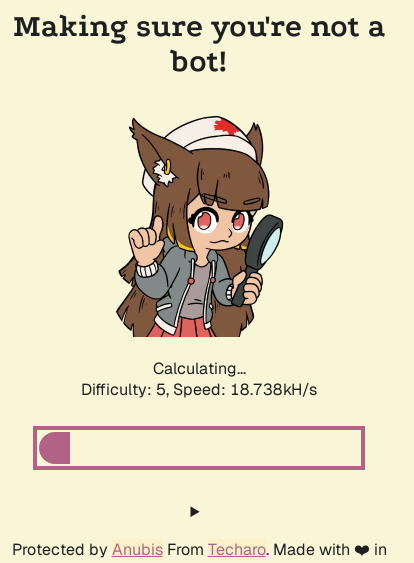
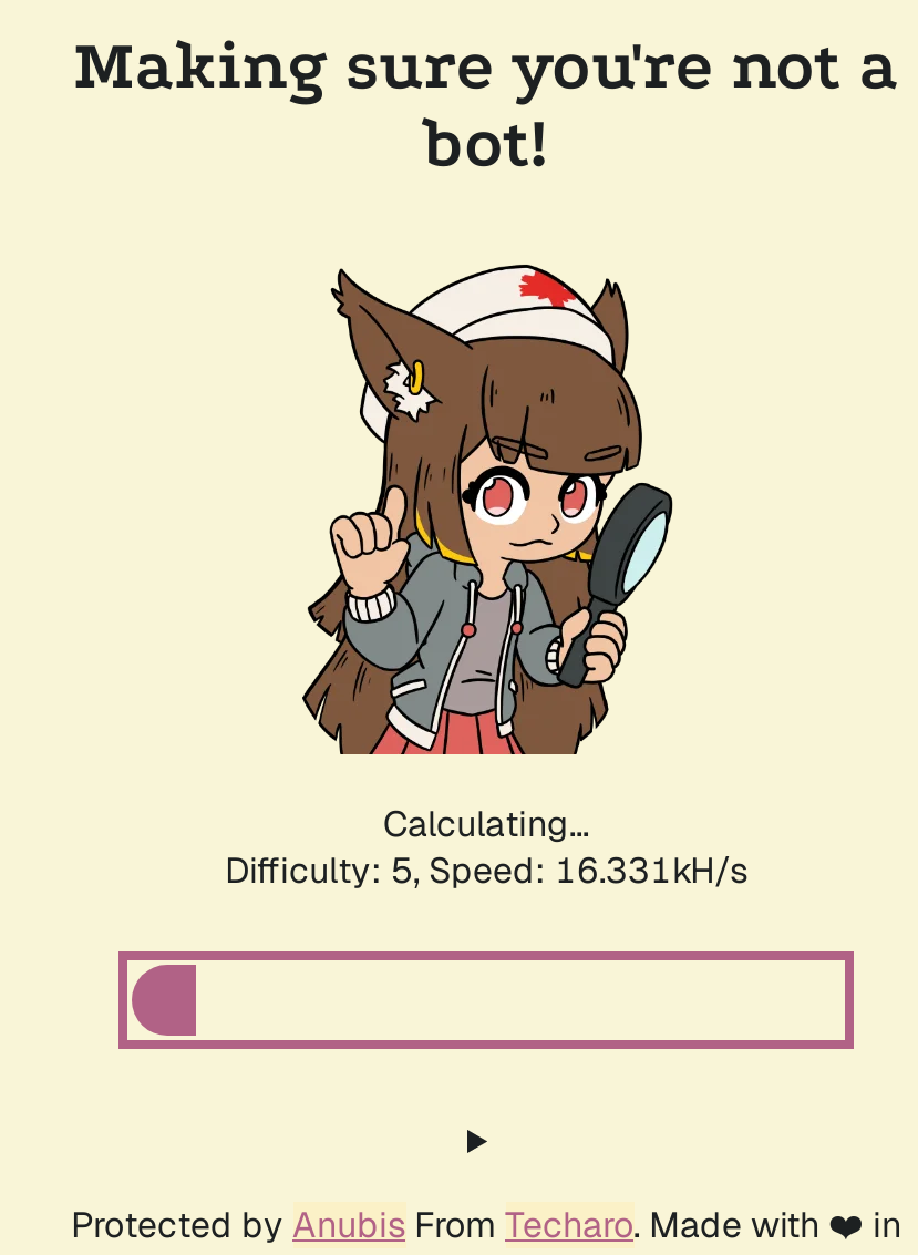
[81,379,317,400] Difficulty: 5, Speed: 18.738kH/s -> [225,847,747,894] Difficulty: 5, Speed: 16.331kH/s

